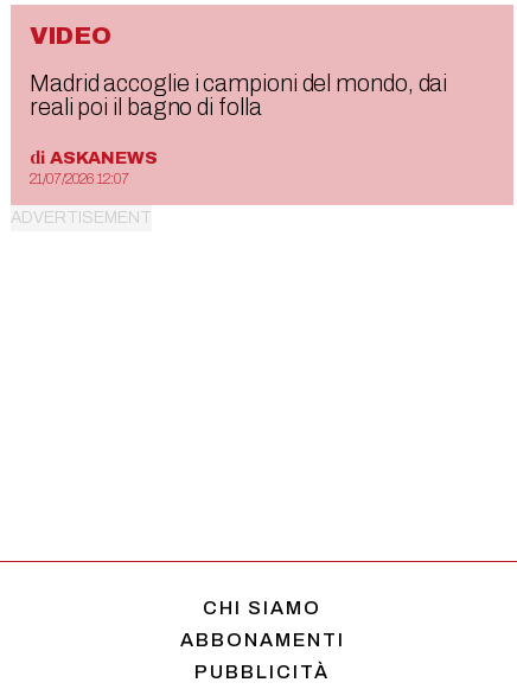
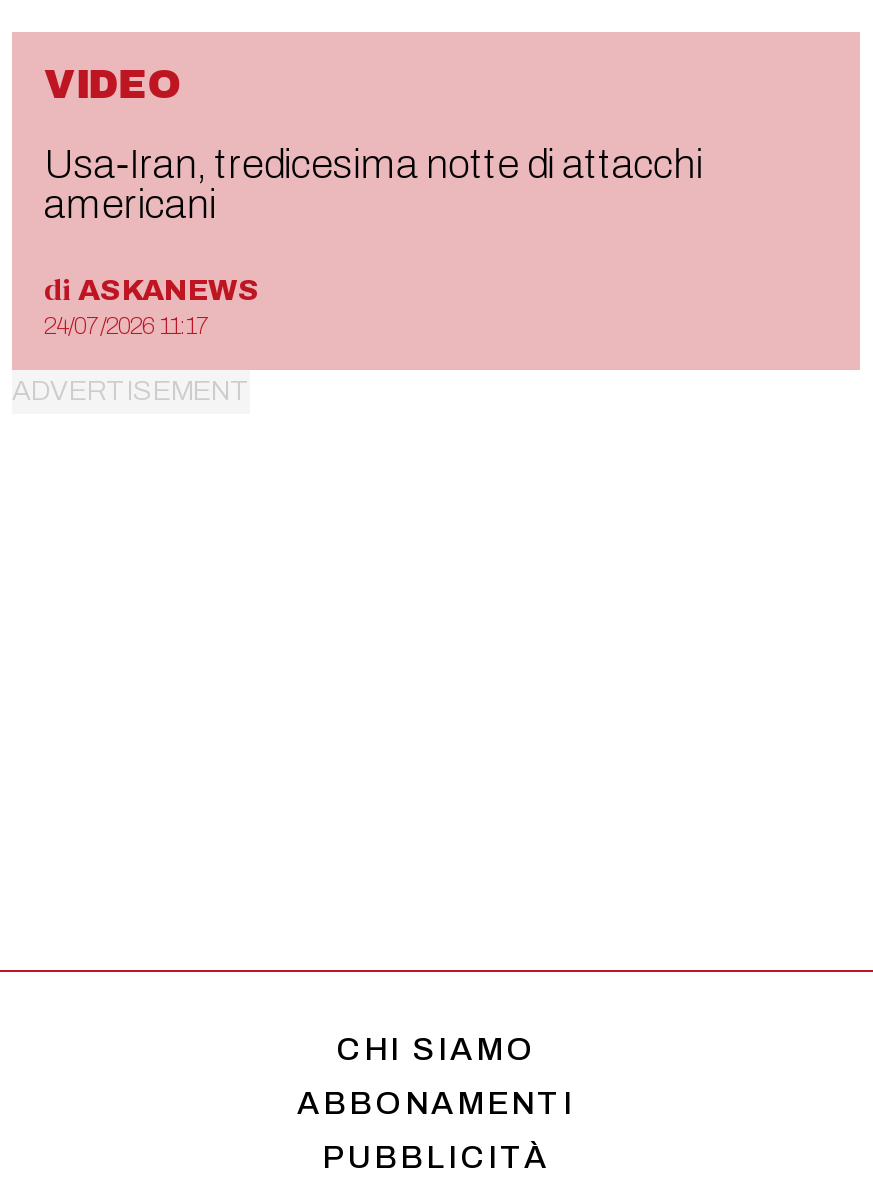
[30,69,447,119] Madrid accoglie i campioni del mondo, dai | reali poi il bagno di folla -> [44,142,703,226] Usa-Iran, tredicesima notte di attacchi | americani
[30,170,129,187] 21/07/2026 12:07 -> [44,312,210,340] 24/07/2026 11:17

